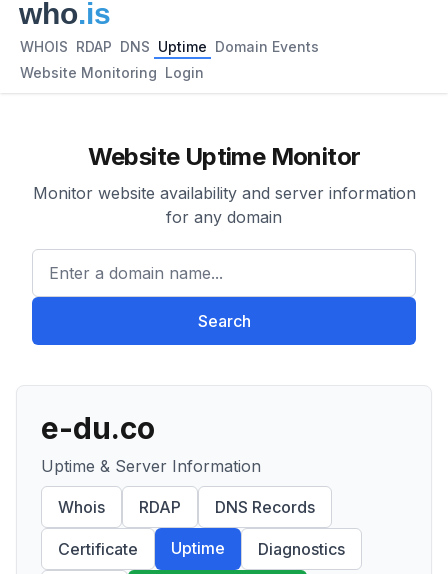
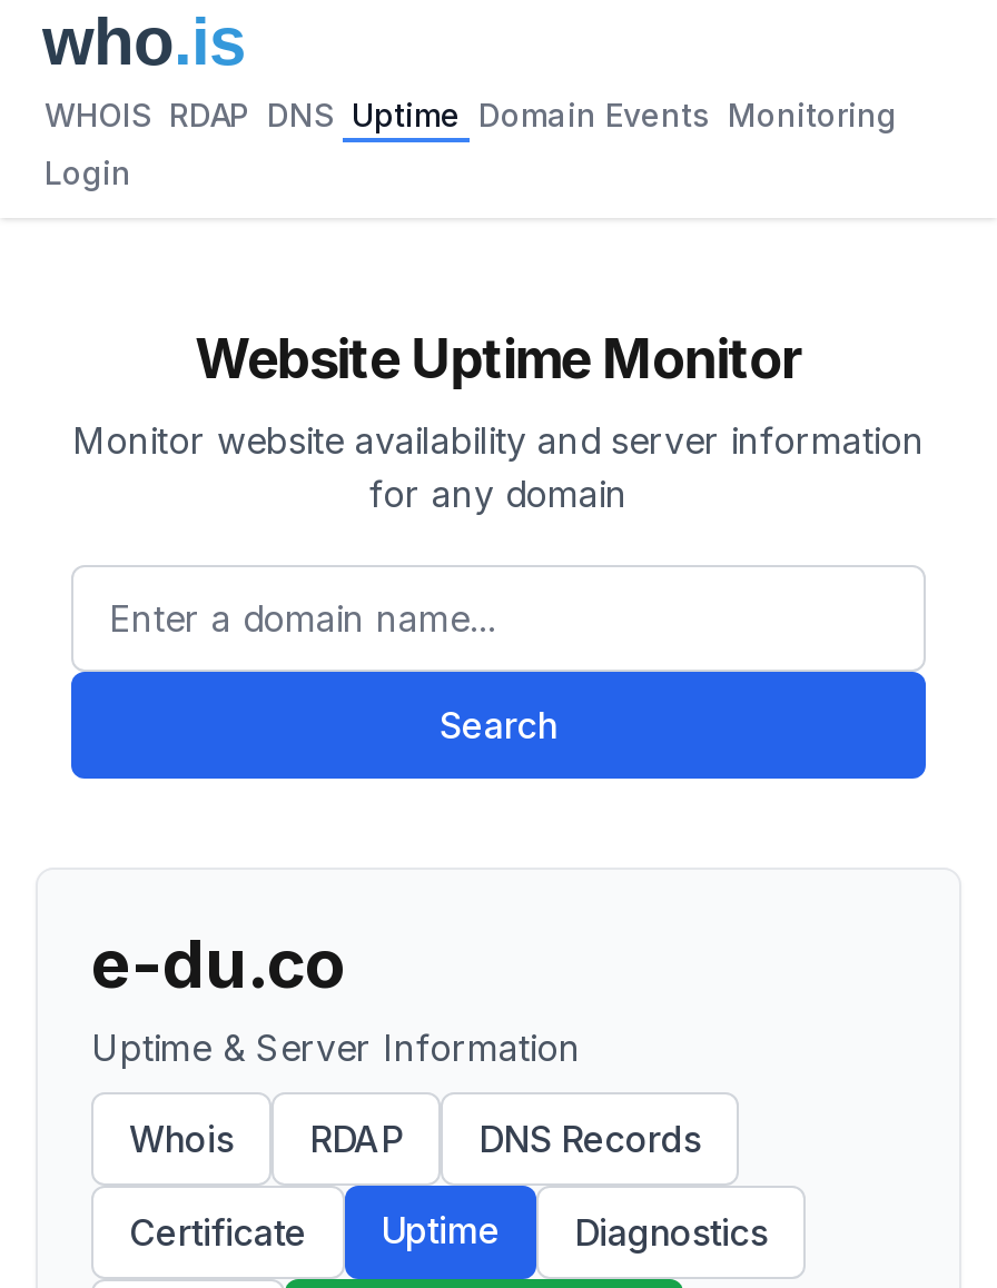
[20,38,319,55] WHOIS RDAP DNS Uptime Domain Events -> [45,96,897,133] WHOIS RDAP DNS Uptime Domain Events Monitoring
[20,64,204,81] Website Monitoring Login -> [45,153,131,191] Login

